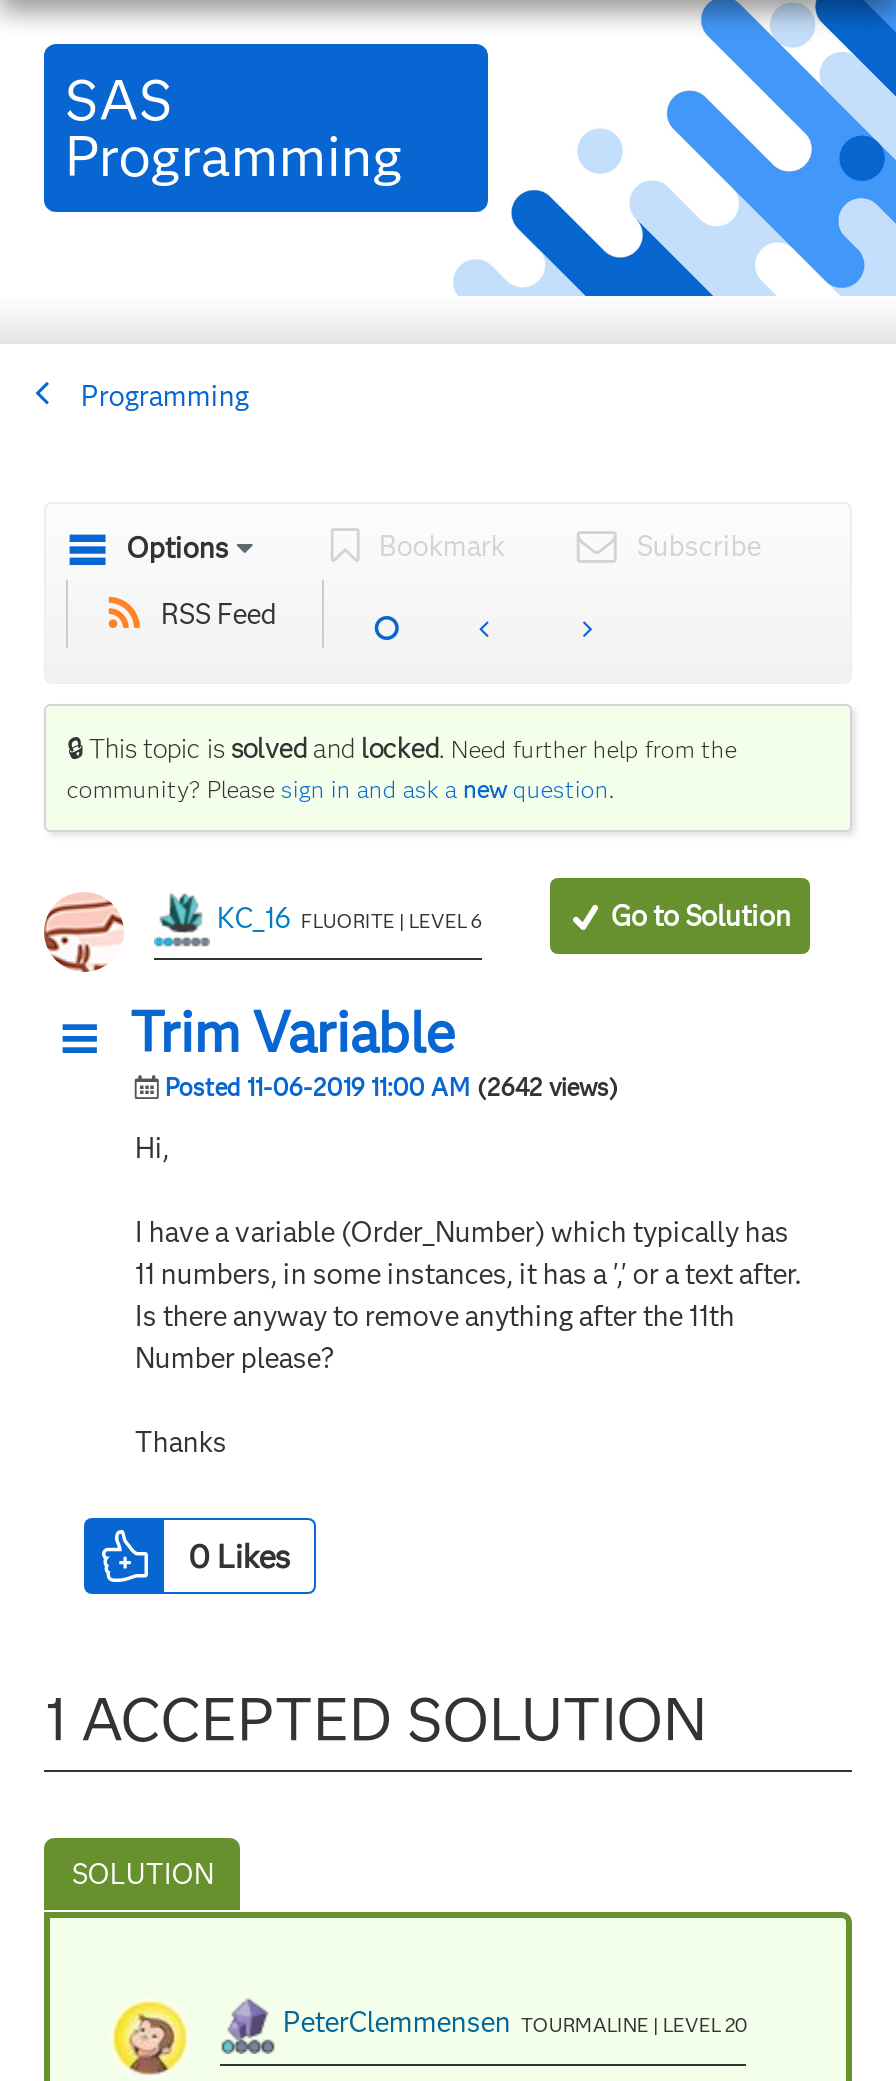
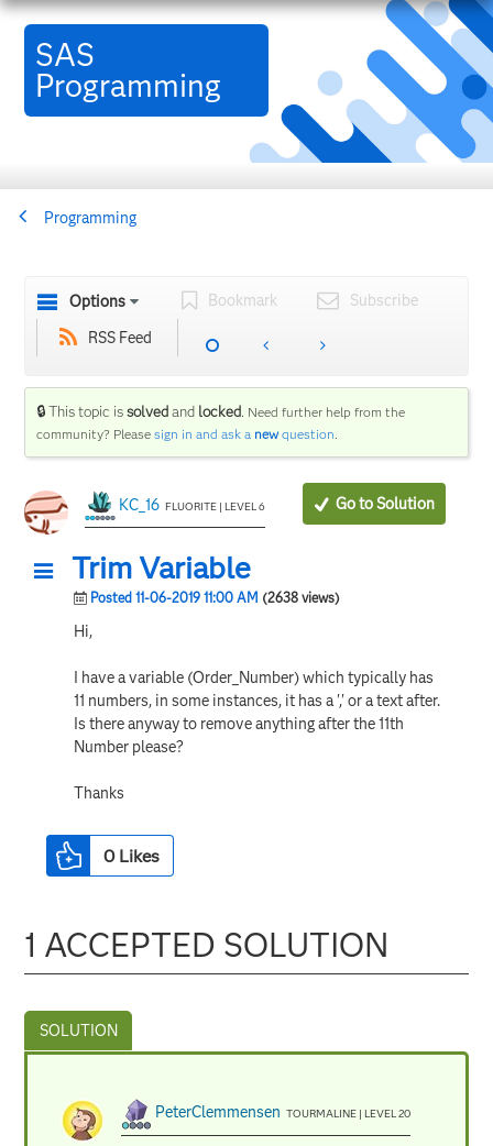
[165,1071,619,1101] Posted 11-06-2019 11:00 AM (2642 views) -> [91,589,340,605] Posted 11-06-2019 11:00 AM (2638 views)

